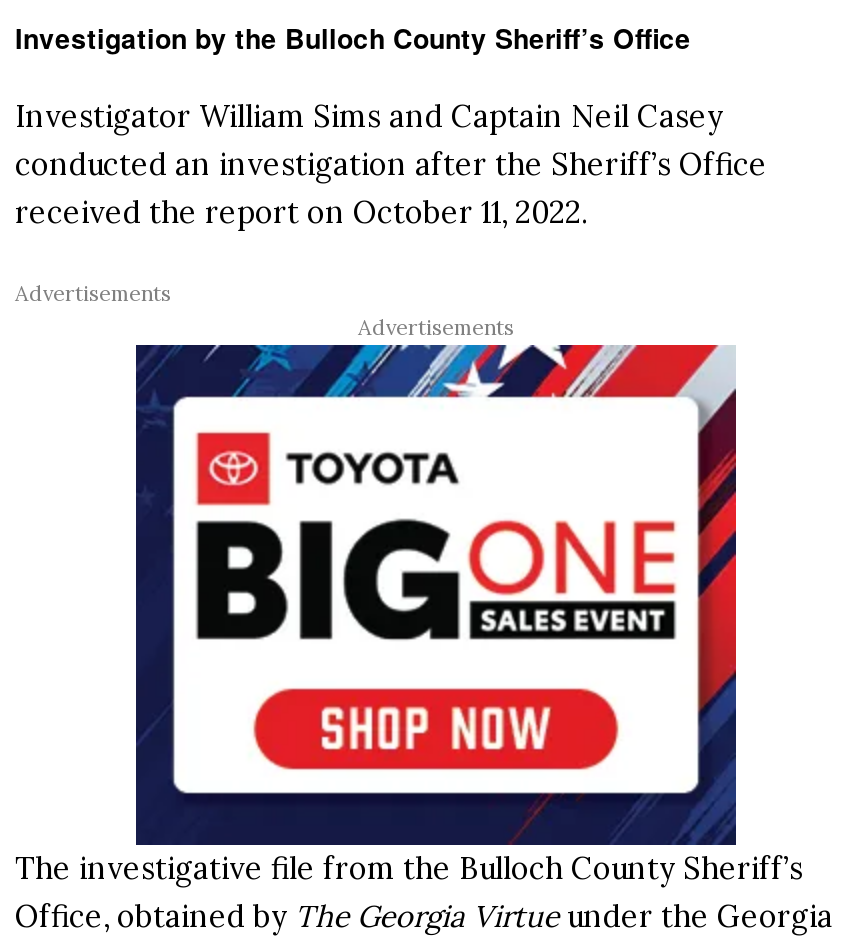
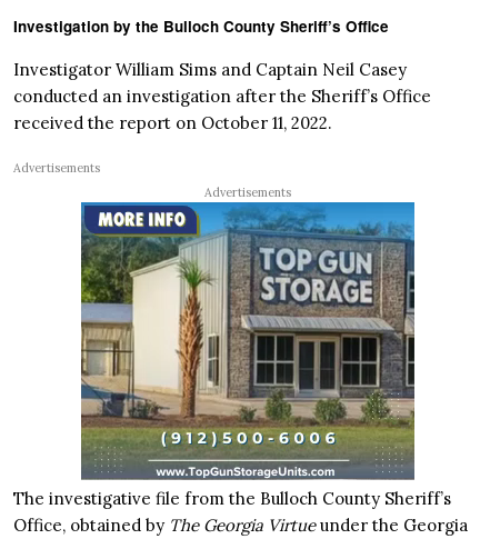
[134,343,738,843] [image] -> [80,201,416,481] [image]

